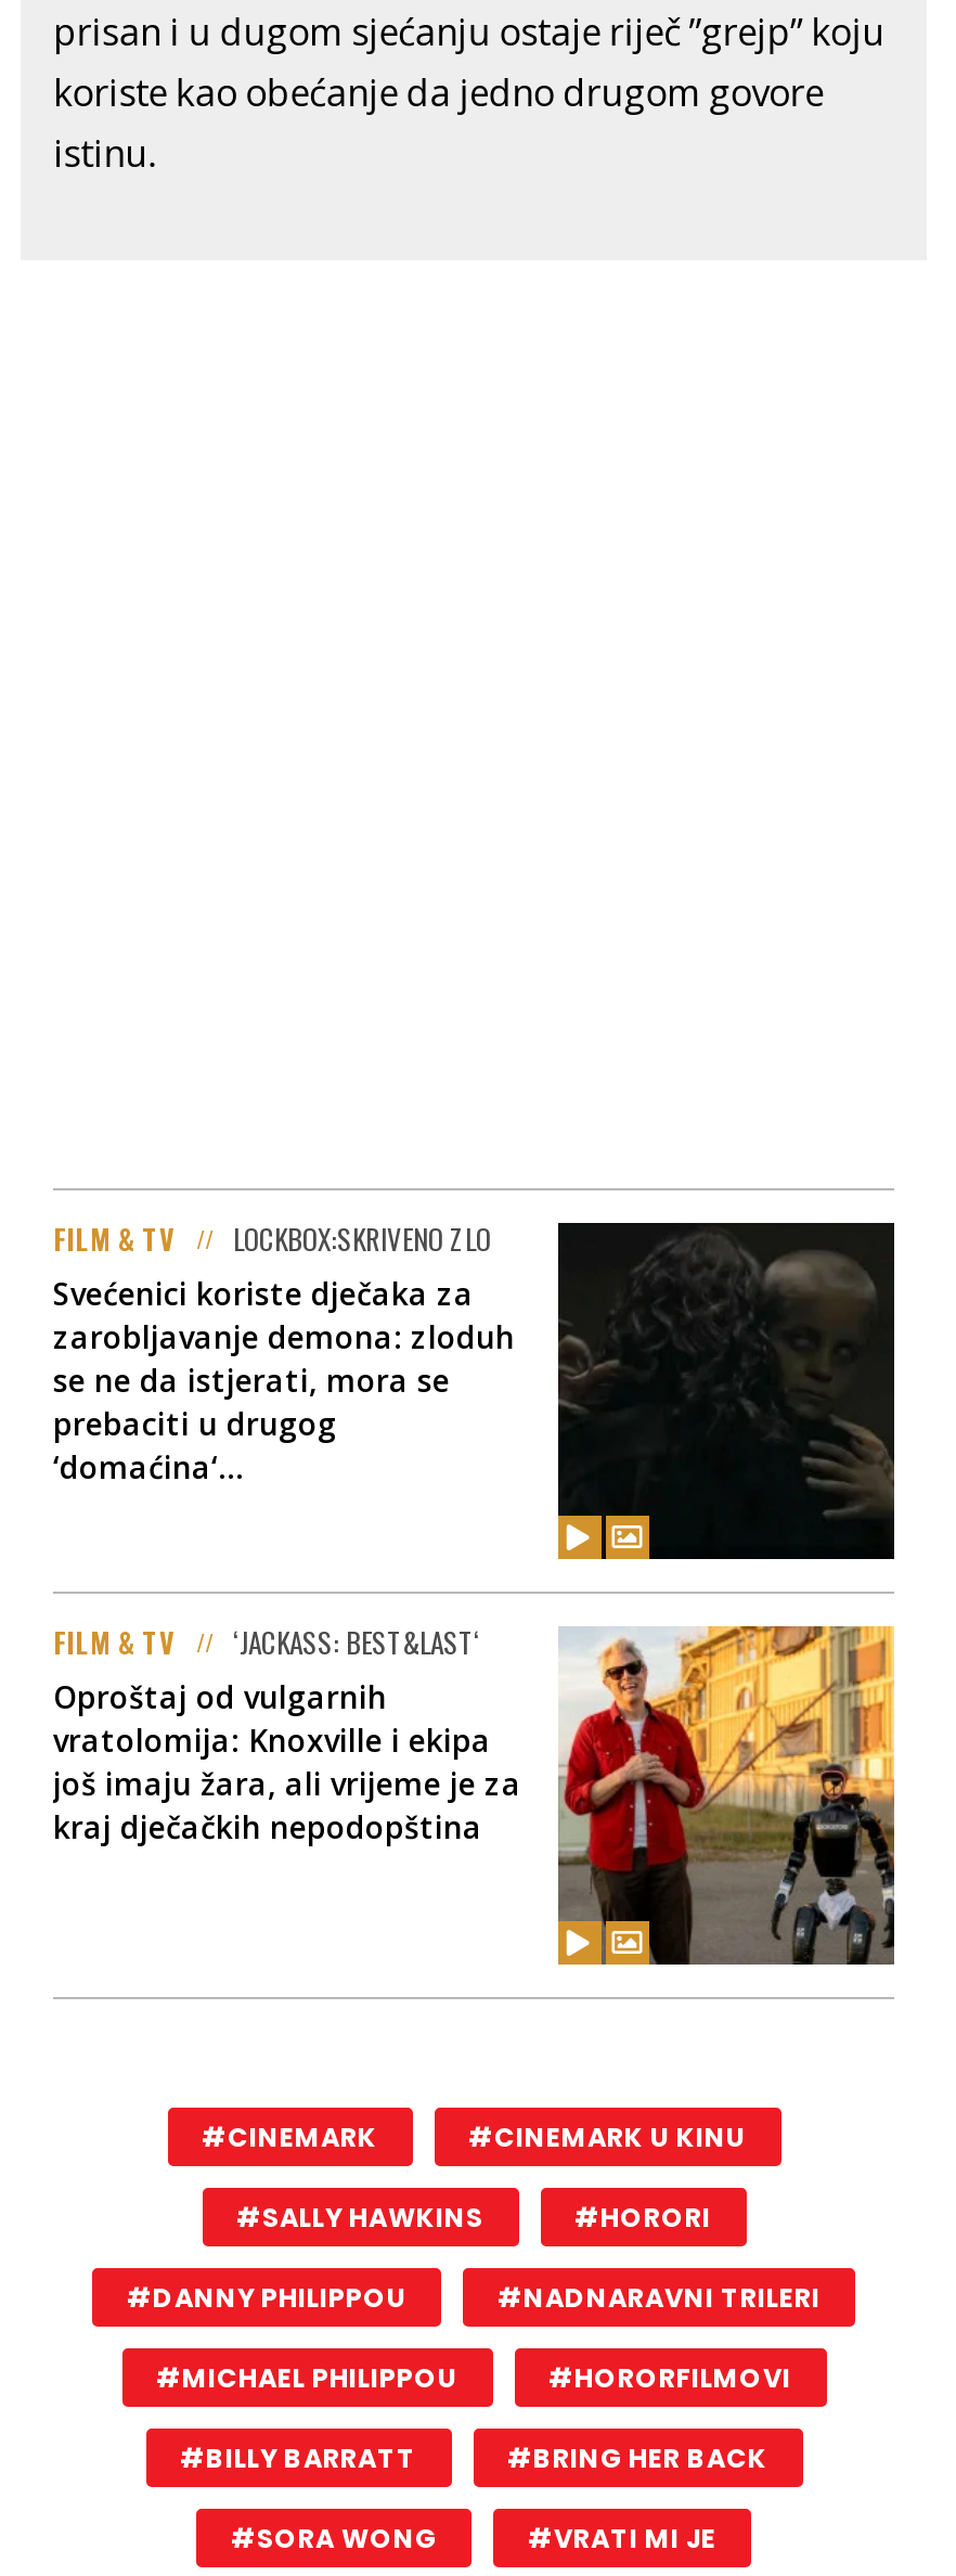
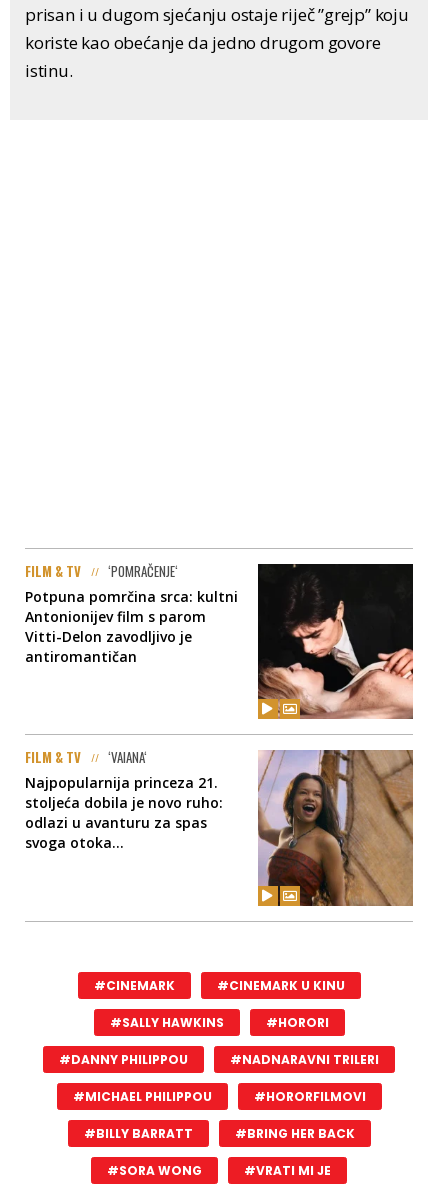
[53,1217,896,1561] [image] | LOCKBOX:SKRIVENO ZLO | Svećenici koriste dječaka za | zarobljavanje demona: zloduh | se ne da istjerati, mora se | prebaciti u drugog | ‘domaćina‘... -> [25,561,414,720] [image] | ‘POMRAČENJE‘ | Potpuna pomrčina srca: kultni | Antonionijev film s parom | Vitti-Delon zavodljivo je | antiromantičan
[53,1621,896,1967] [image] | ‘JACKASS: BEST&LAST‘ | Oproštaj od vulgarnih | vratolomija: Knoxville i ekipa | još imaju žara, ali vrijeme je za | kraj dječačkih nepodopština -> [25,747,414,907] [image] | ‘VAIANA‘ | Najpopularnija princeza 21. | stoljeća dobila je novo ruho: | odlazi u avanturu za spas | svoga otoka...

